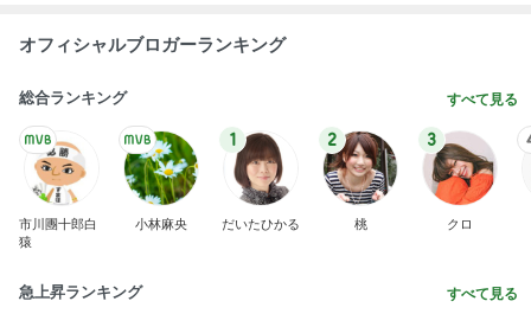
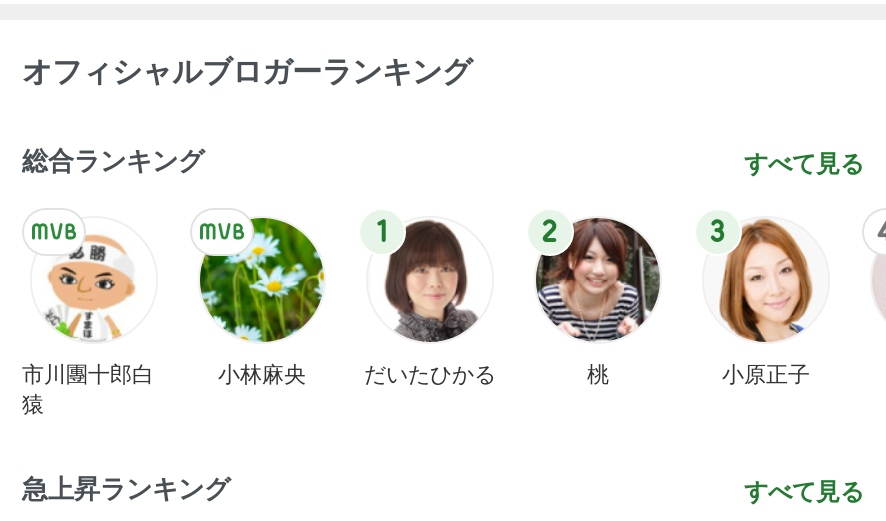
[424,133,495,231] [image] | クロ -> [708,218,824,386] [image] | 小原正子

